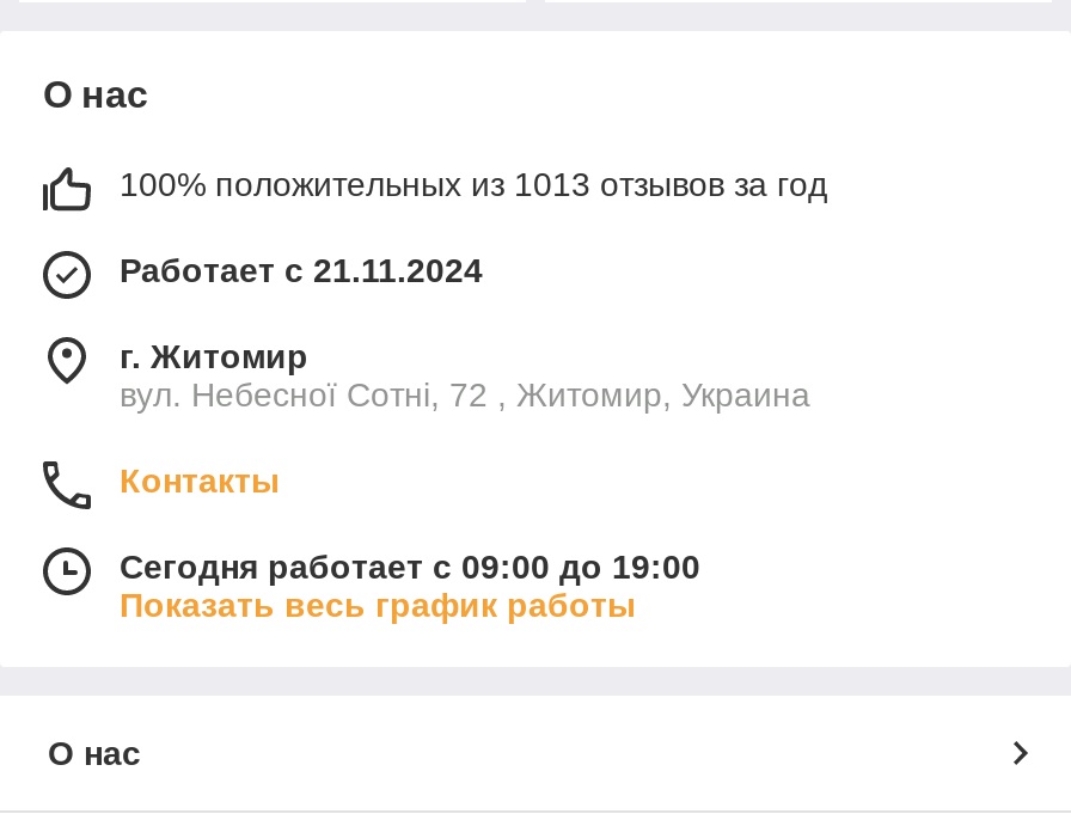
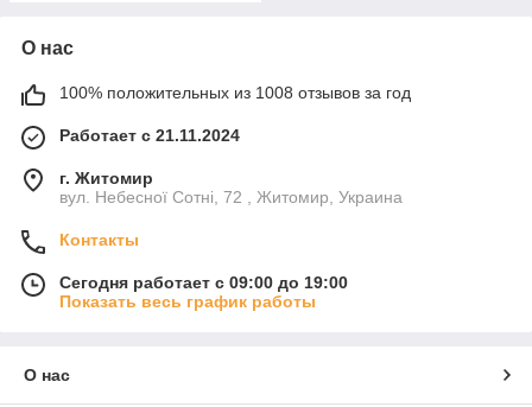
[120,164,827,203] 100% положительных из 1013 отзывов за год -> [59,83,411,102] 100% положительных из 1008 отзывов за год

